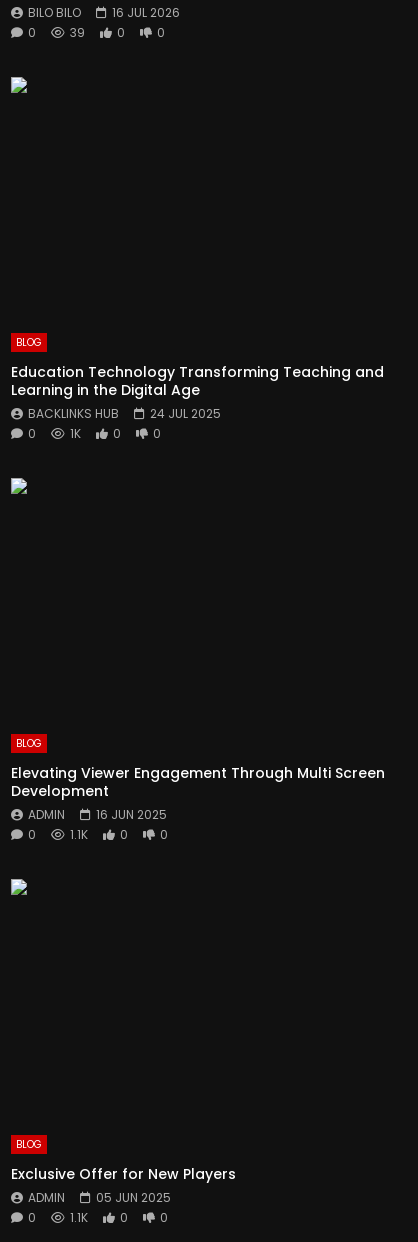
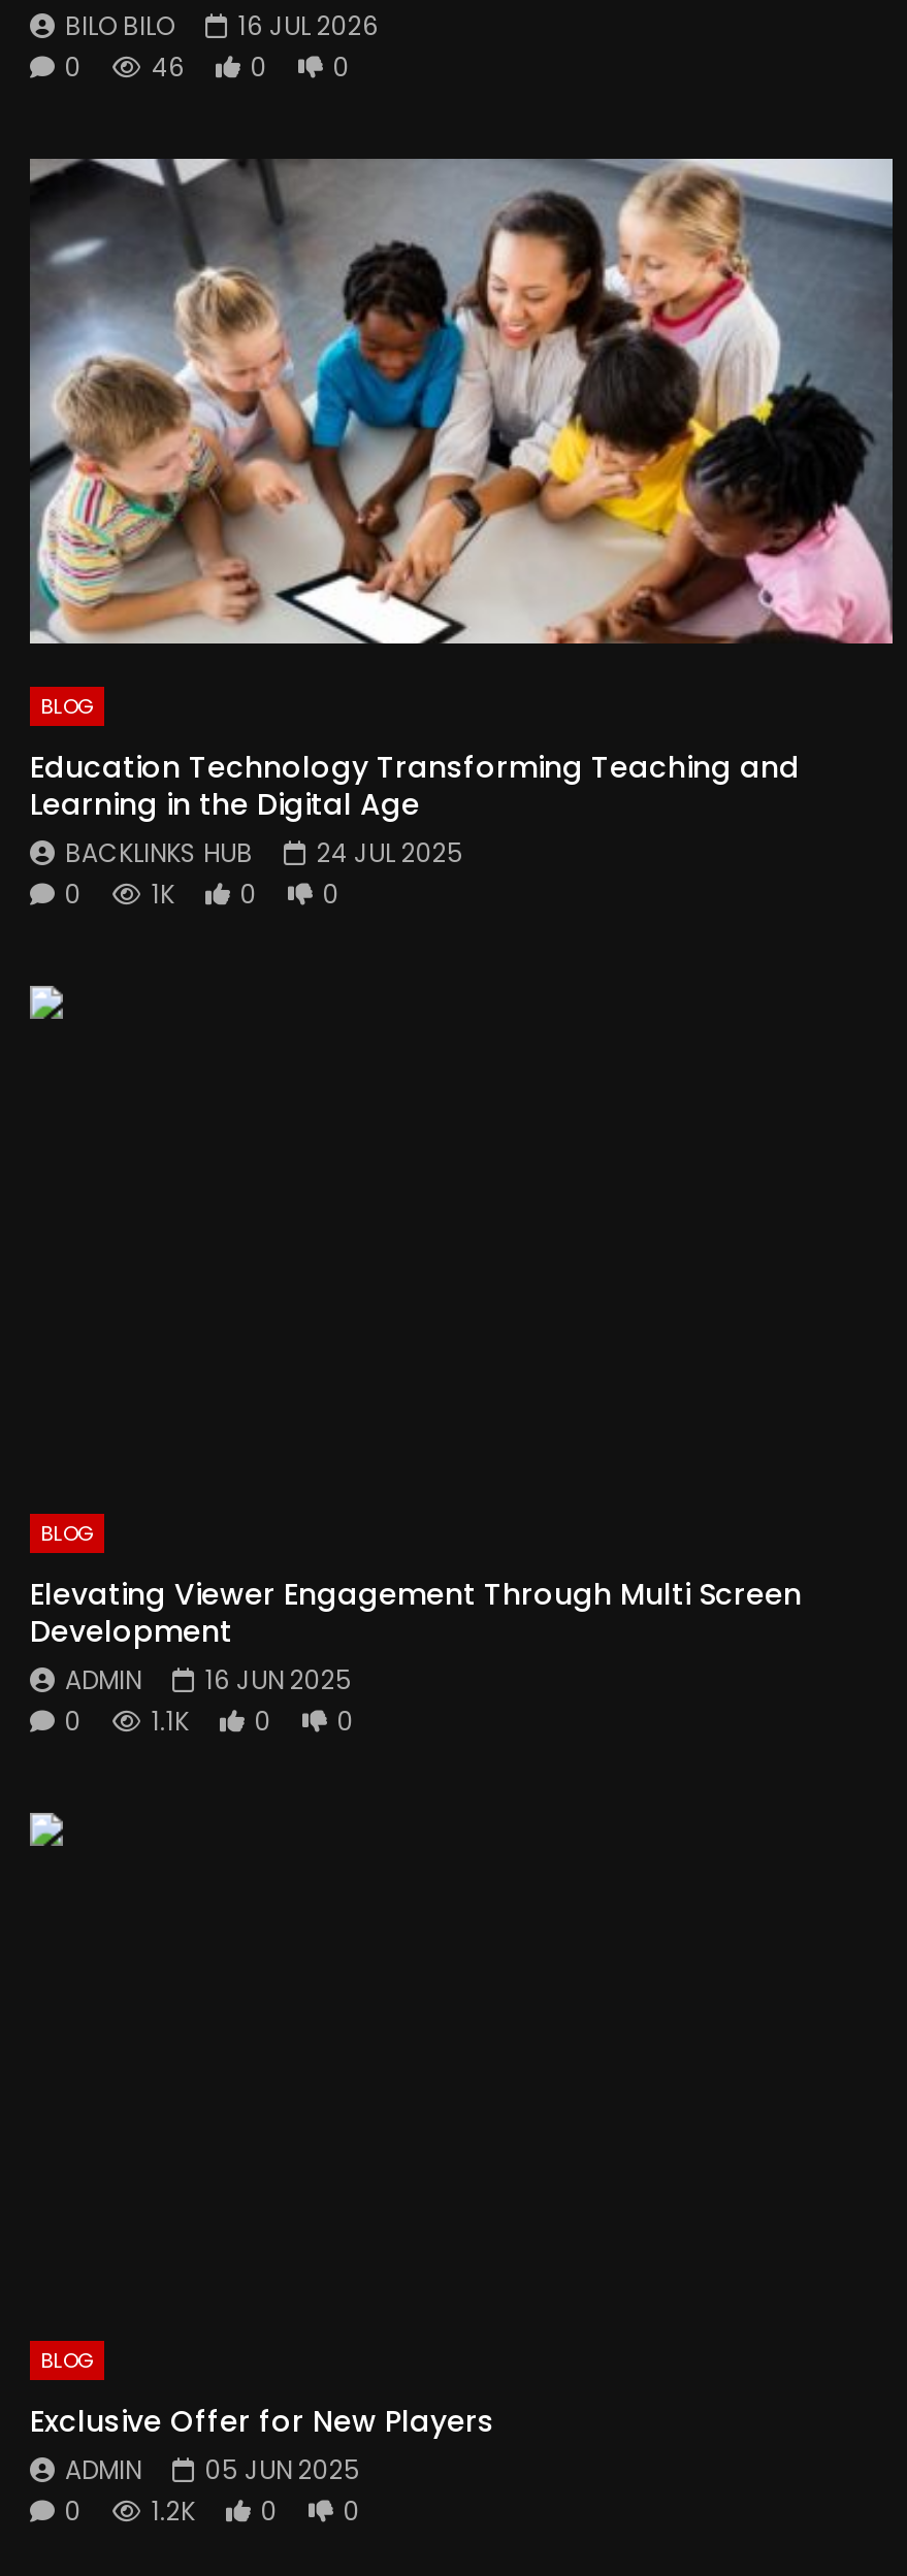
[28,24,165,41] 0 39 0 0 -> [65,49,350,84] 0 46 0 0
none -> [28,157,895,646] [image]
[28,1209,168,1226] 0 1.1K 0 0 -> [65,2494,360,2529] 0 1.2K 0 0

